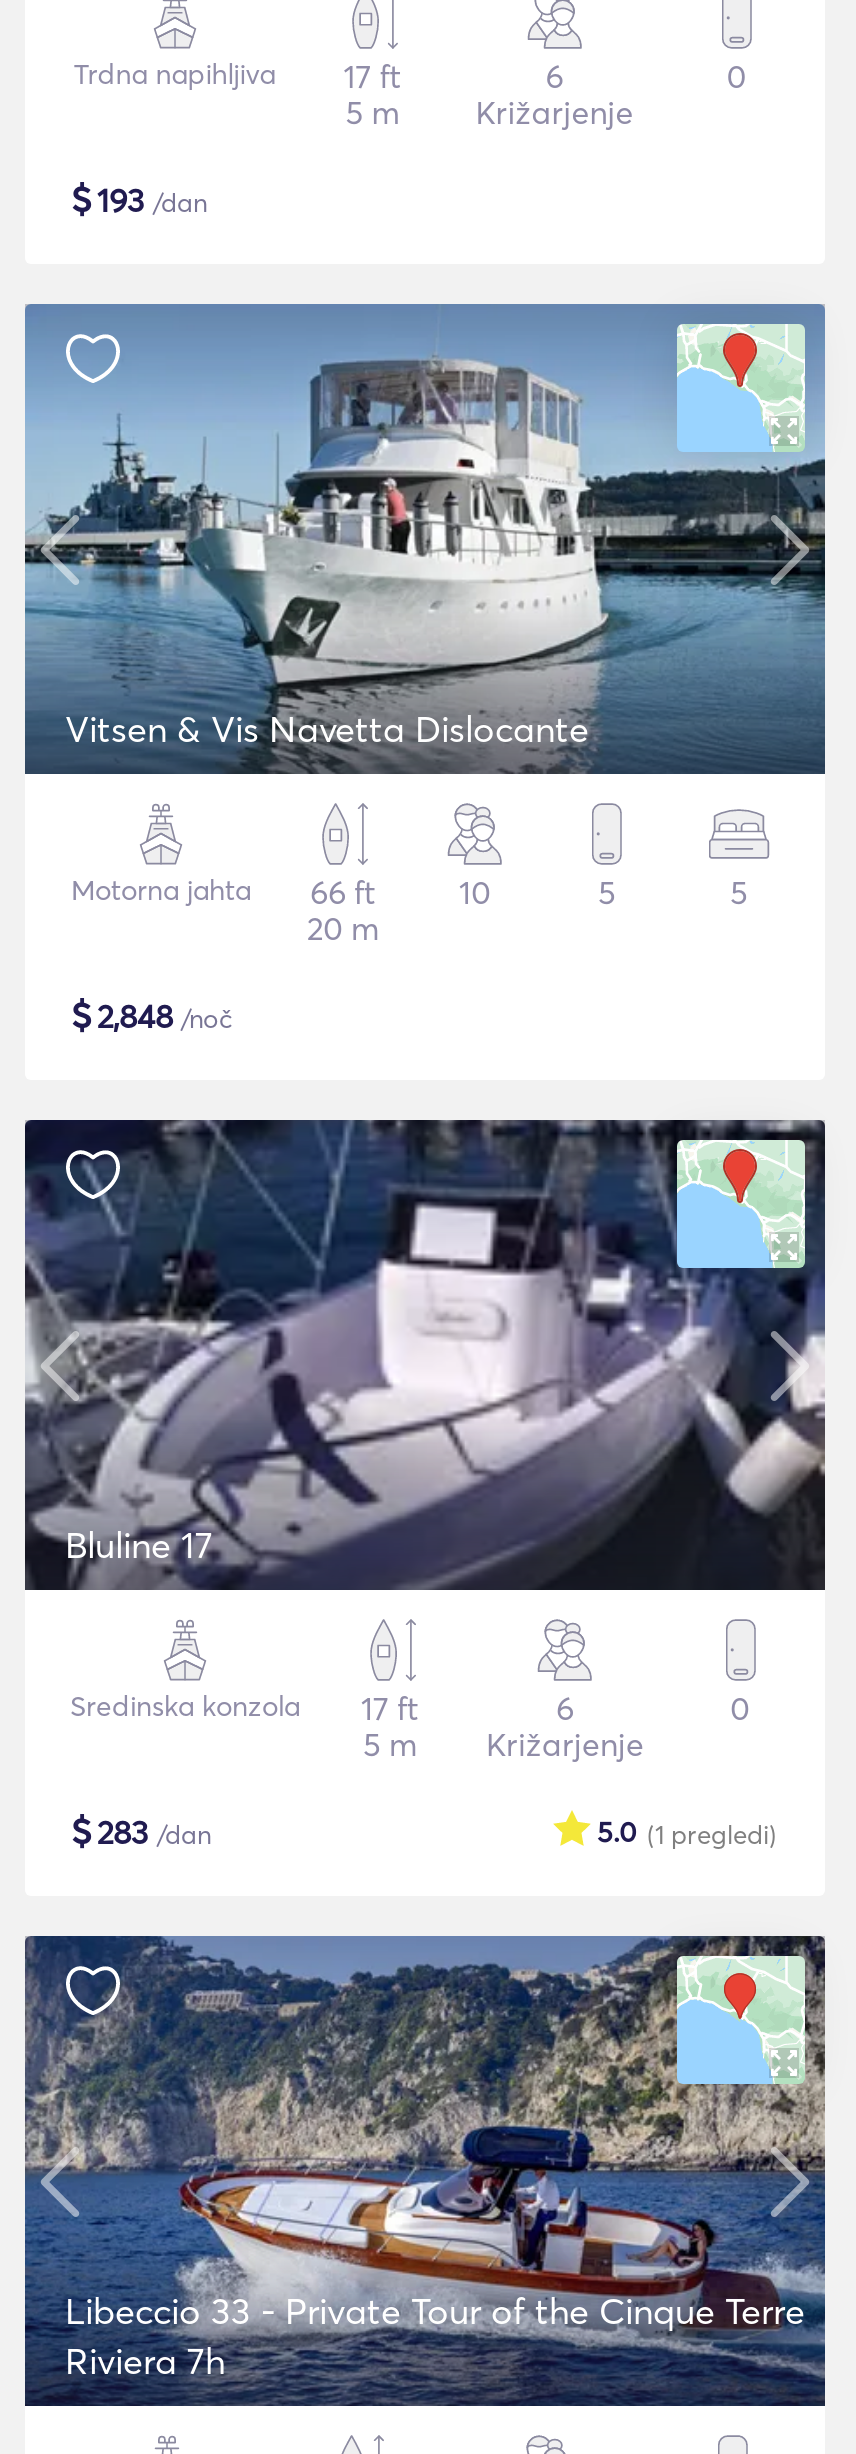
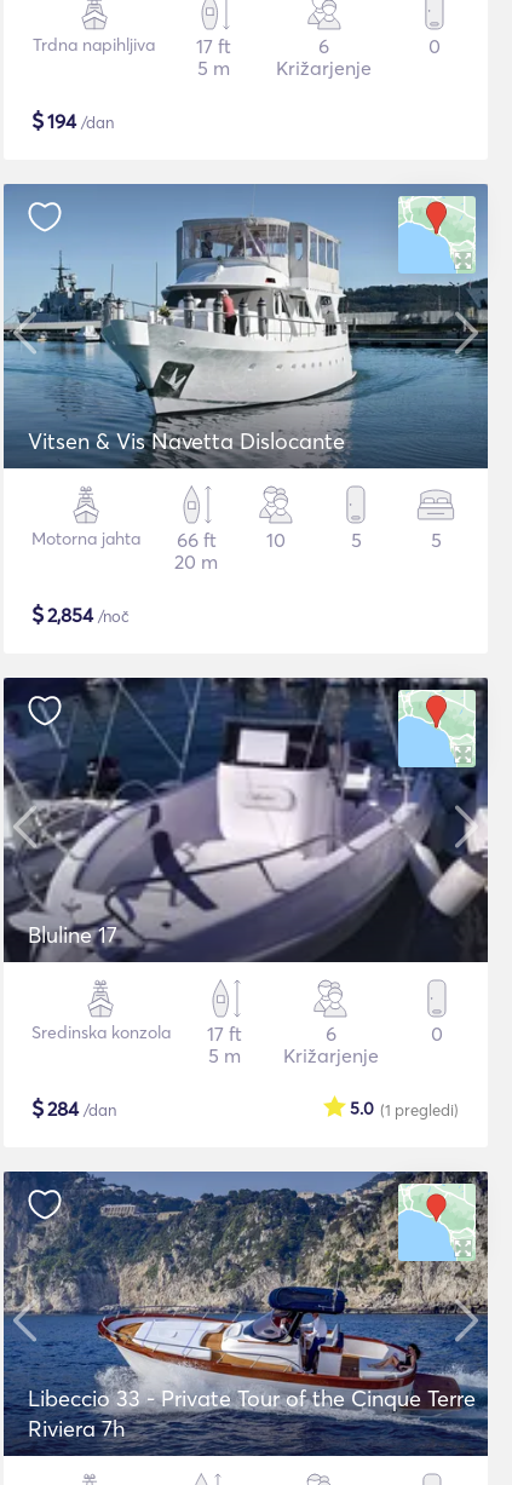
[71,176,207,222] $193 /dan -> [31,107,114,134] $194 /dan
[71,992,233,1038] $2,848 /noč -> [31,600,130,628] $2,854 /noč
[71,1808,211,1854] $283 /dan -> [31,1094,116,1122] $284 /dan

